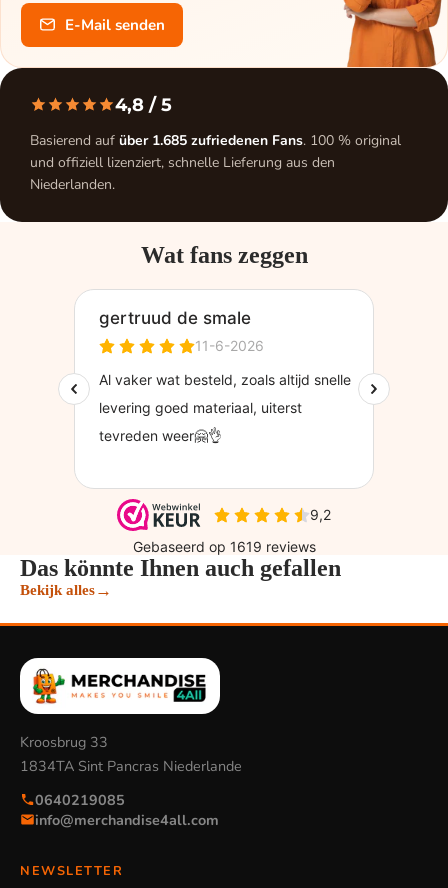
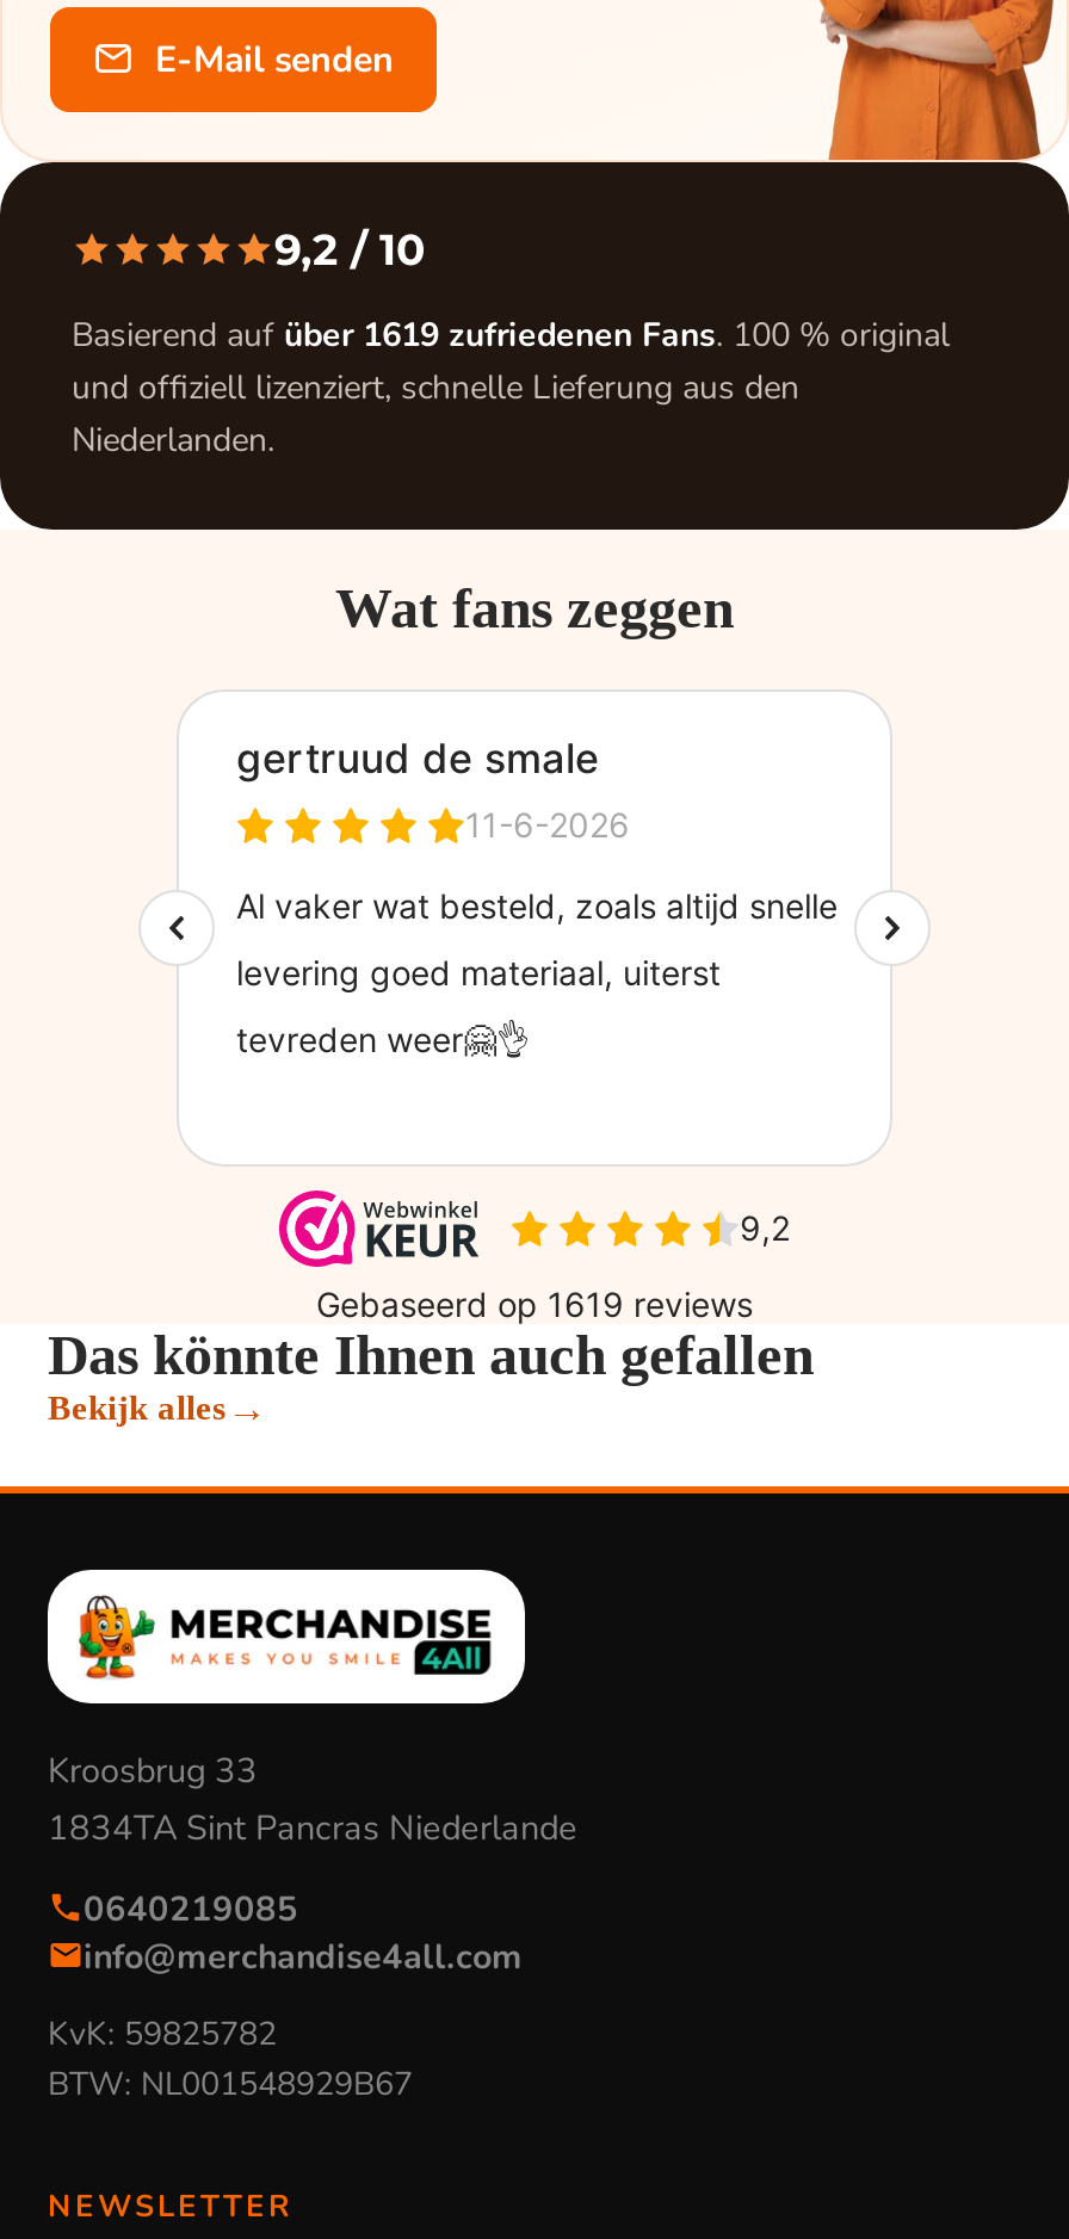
[115,94,172,116] 4,8 / 5 -> [274,224,425,277] 9,2 / 10
[30,131,401,150] Basierend auf über 1.685 zufriedenen Fans. 100 % original -> [72,313,950,358] Basierend auf über 1619 zufriedenen Fans. 100 % original
none -> [48,2011,413,2106] KvK: 59825782 | BTW: NL001548929B67

